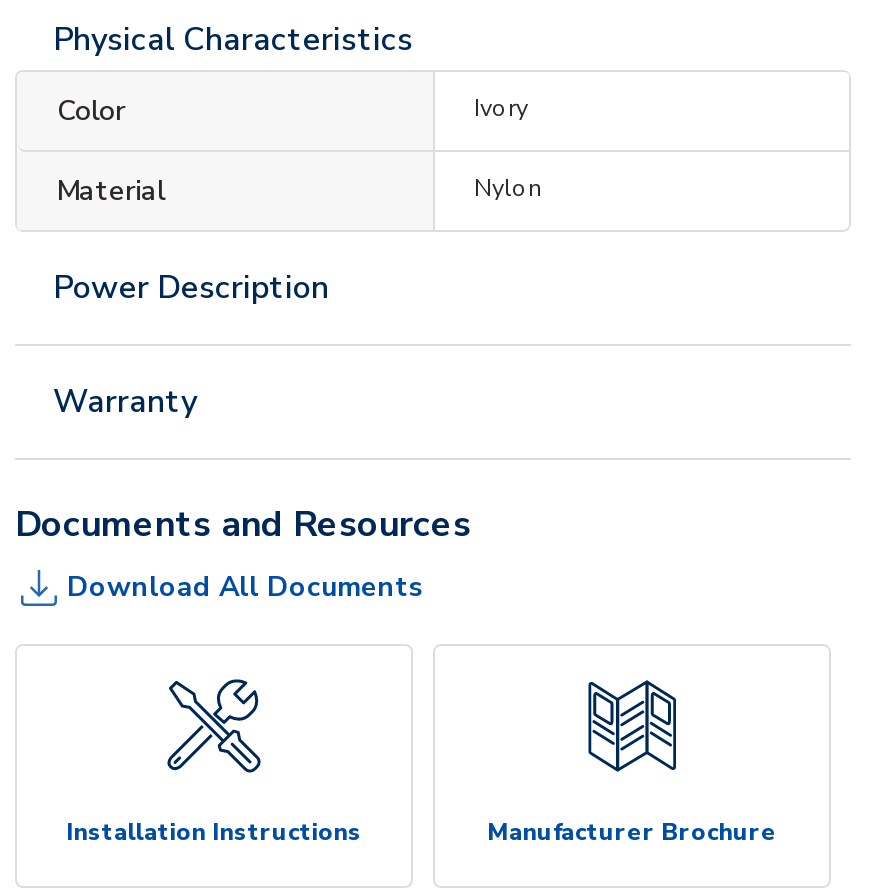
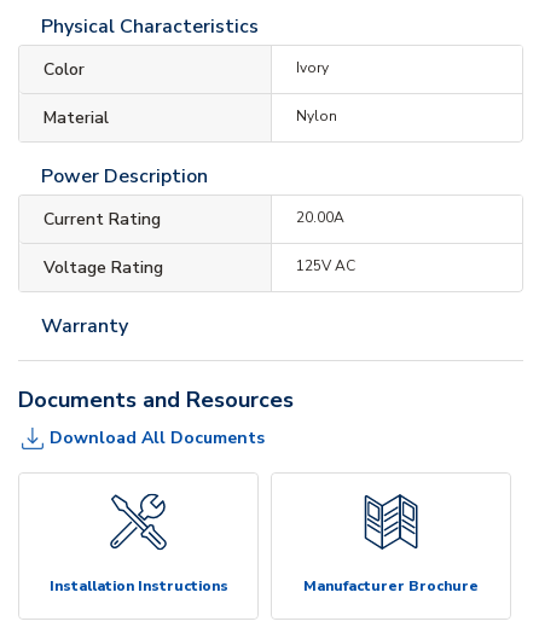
none -> [44,208,355,279] Current Rating | 20.00A | Voltage Rating | 125V AC

